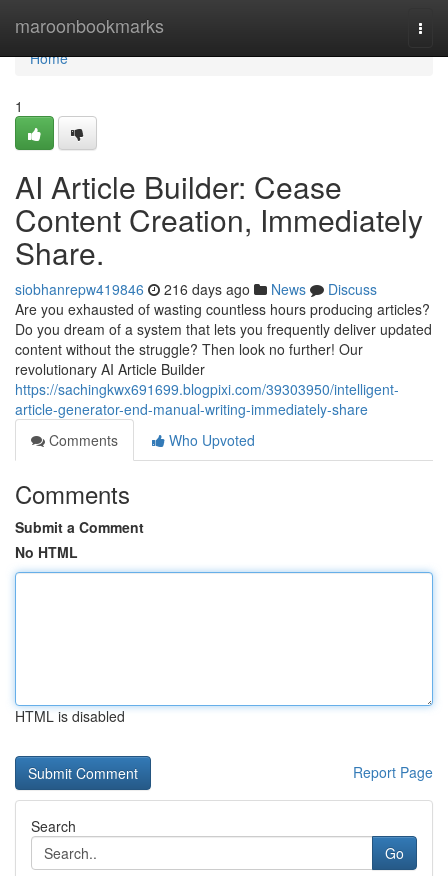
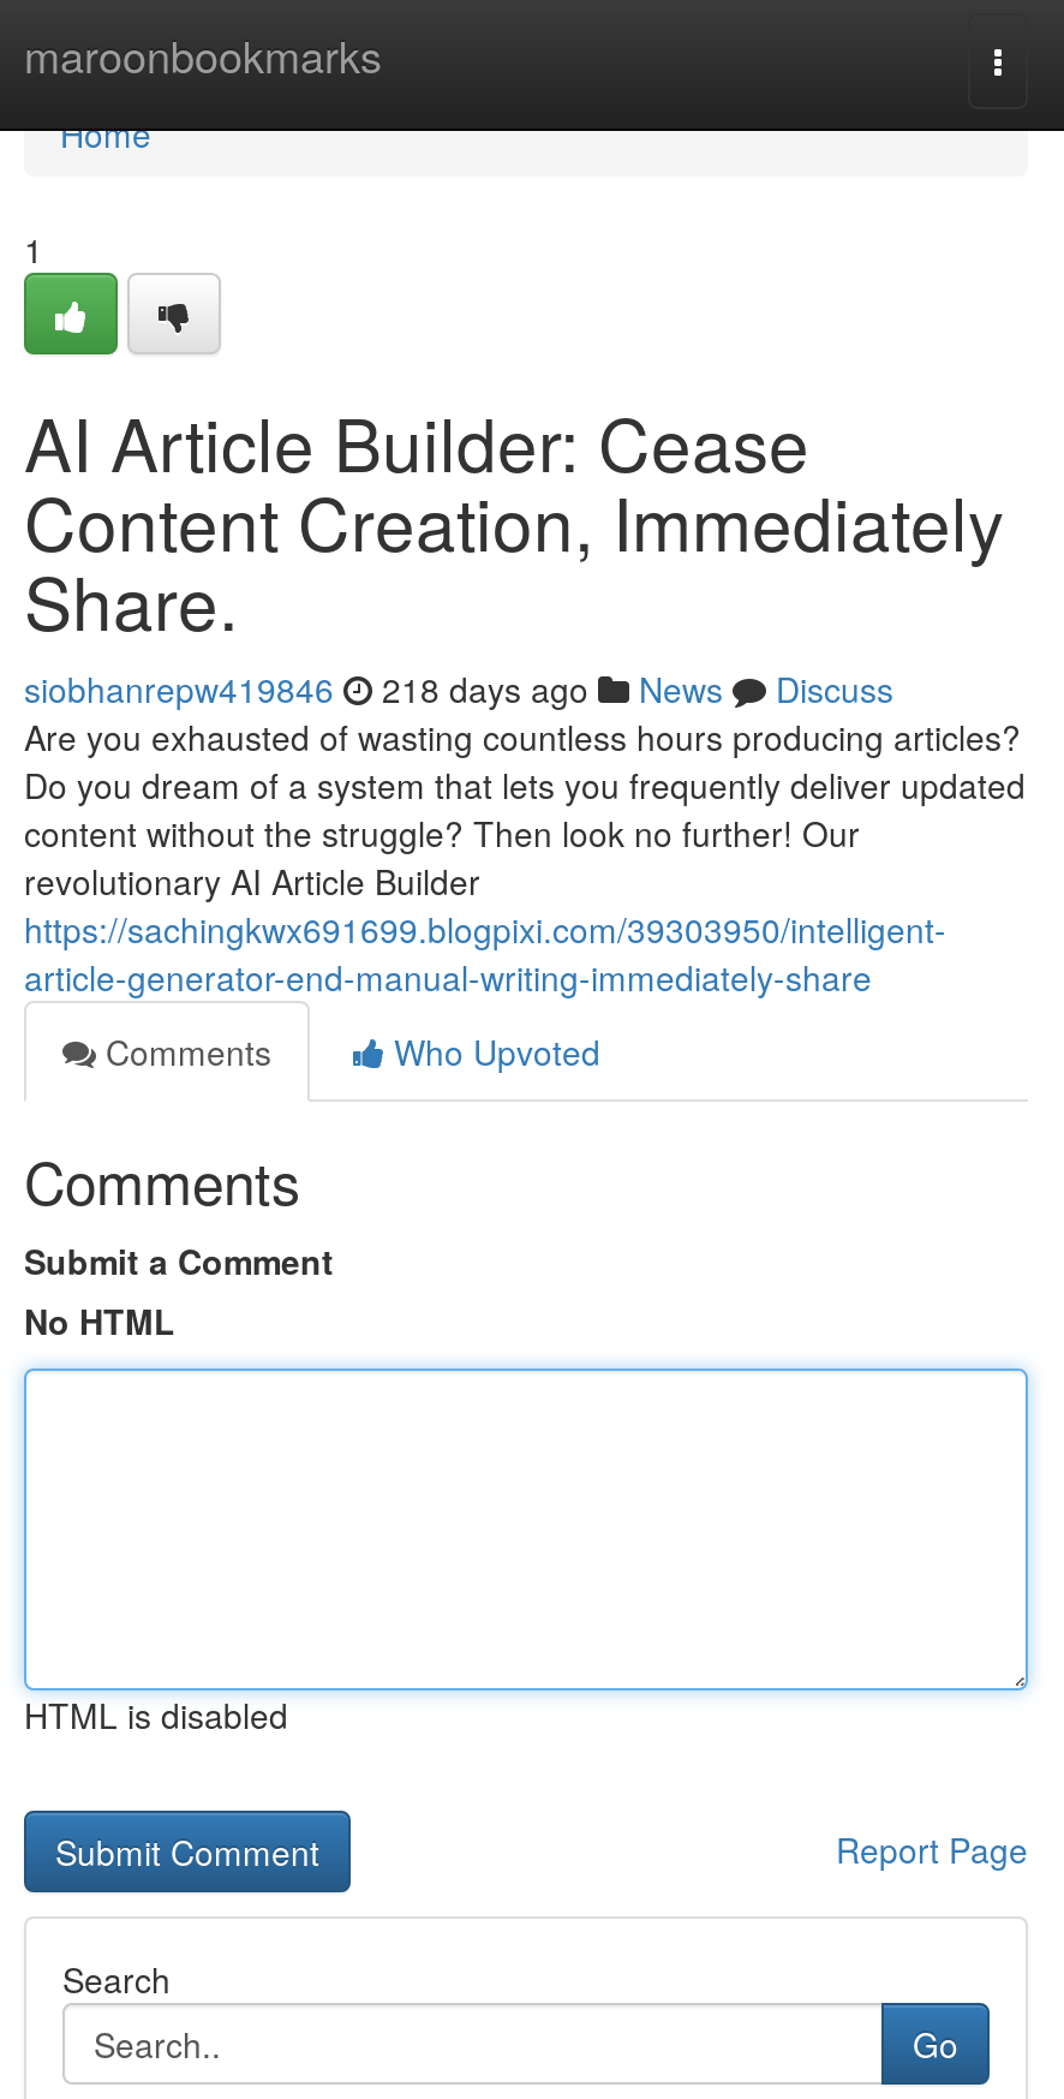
[15,279,377,299] siobhanrepw419846 216 days ago News Discuss -> [24,664,893,712] siobhanrepw419846 218 days ago News Discuss

